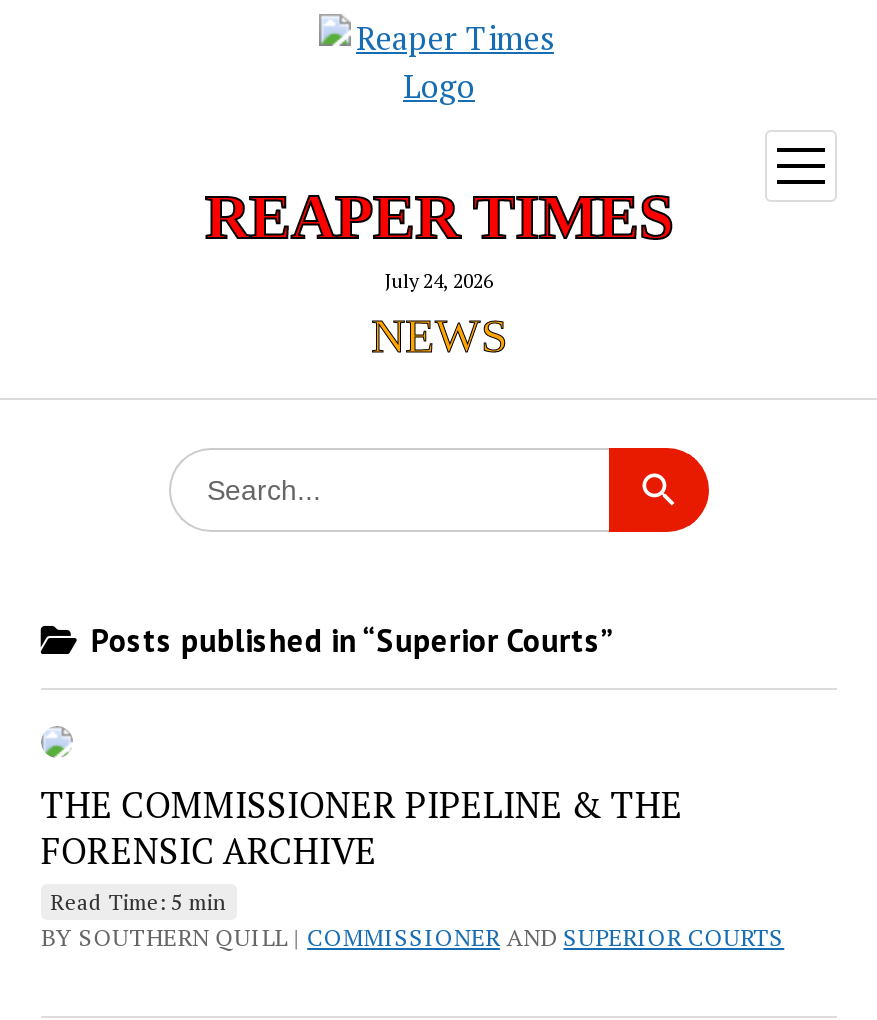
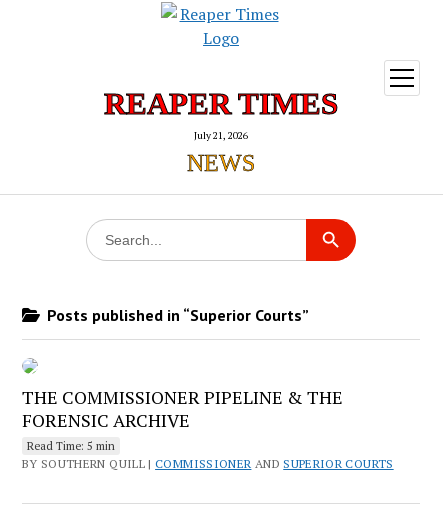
[385,268,493,294] July 24, 2026 -> [194,129,248,142] July 21, 2026

